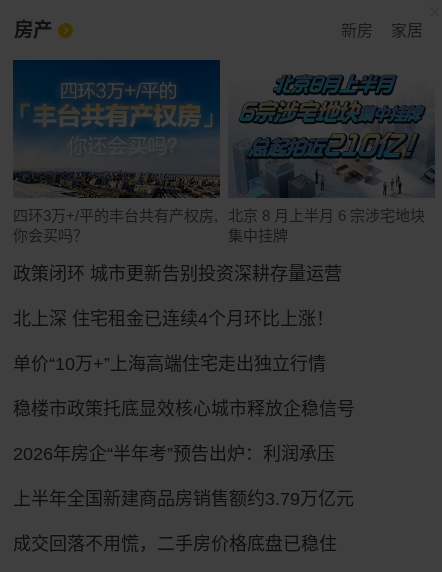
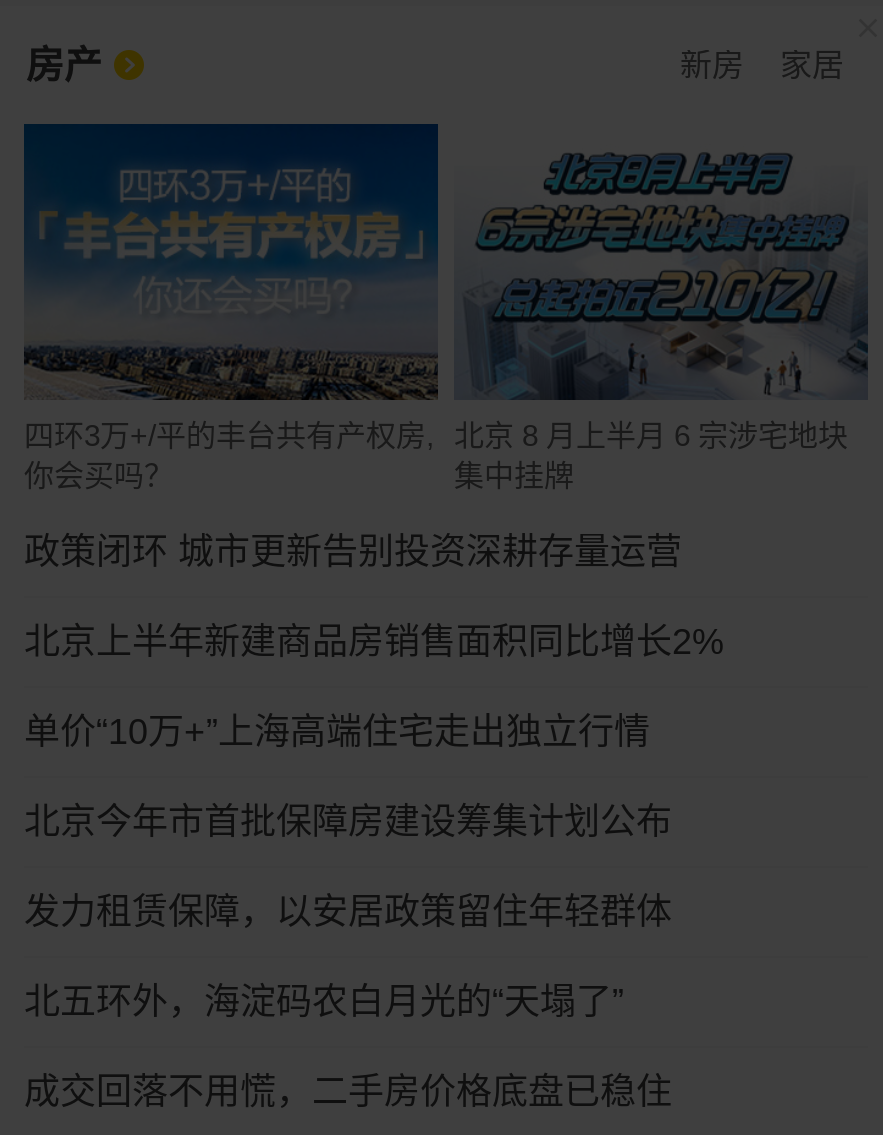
[13,309,334,329] 北上深 住宅租金已连续4个月环比上涨！ -> [24,622,724,662] 北京上半年新建商品房销售面积同比增长2%
[13,399,355,419] 稳楼市政策托底显效核心城市释放企稳信号 -> [24,802,672,842] 北京今年市首批保障房建设筹集计划公布
[13,444,335,464] 2026年房企“半年考”预告出炉：利润承压 -> [24,892,672,932] 发力租赁保障，以安居政策留住年轻群体
[13,489,354,509] 上半年全国新建商品房销售额约3.79万亿元 -> [24,982,624,1022] 北五环外，海淀码农白月光的“天塌了”

